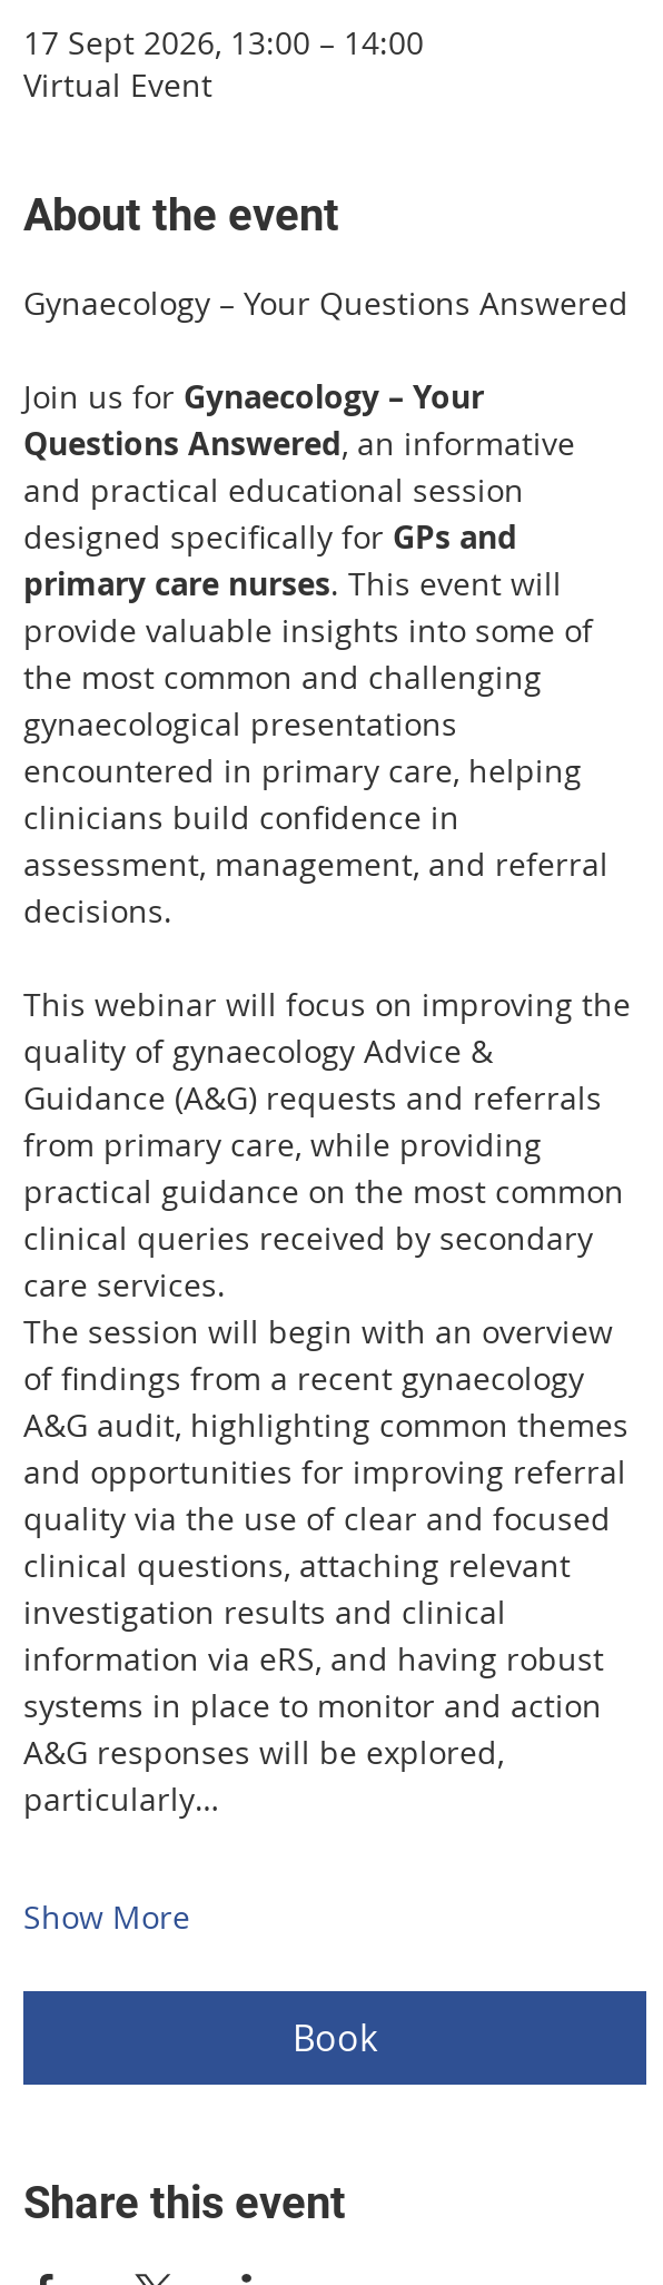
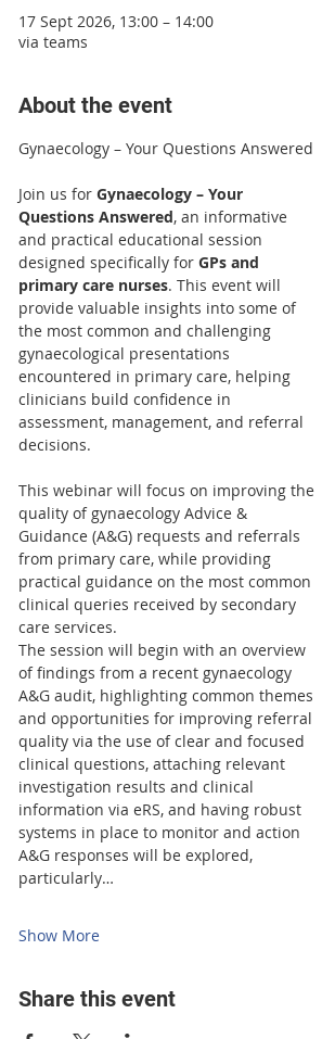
[23,63,212,106] Virtual Event -> [18,31,88,52] via teams
[293,2013,377,2062] Book -> none

